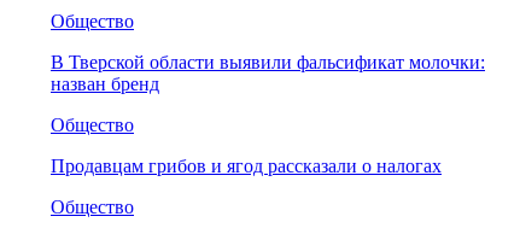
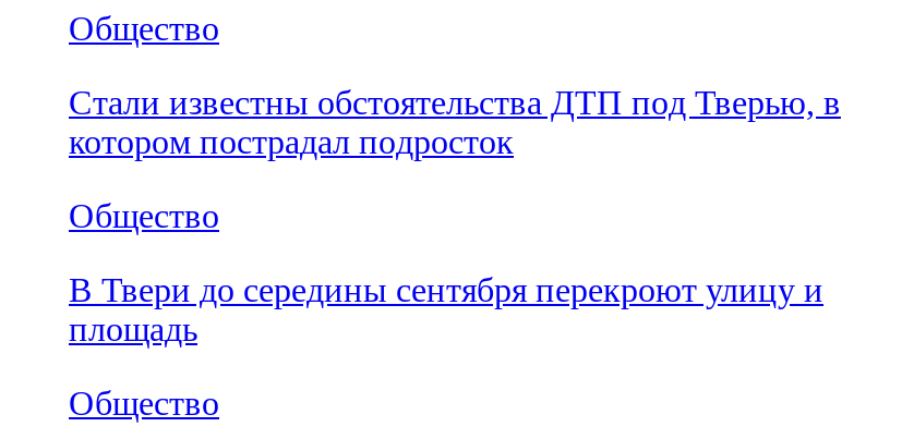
[51,52,485,94] В Тверской области выявили фальсификат молочки: | назван бренд -> [69,84,841,160] Стали известны обстоятельства ДТП под Тверью, в | котором пострадал подросток
[51,156,442,176] Продавцам грибов и ягод рассказали о налогах -> [69,271,823,347] В Твери до середины сентября перекроют улицу и | площадь

